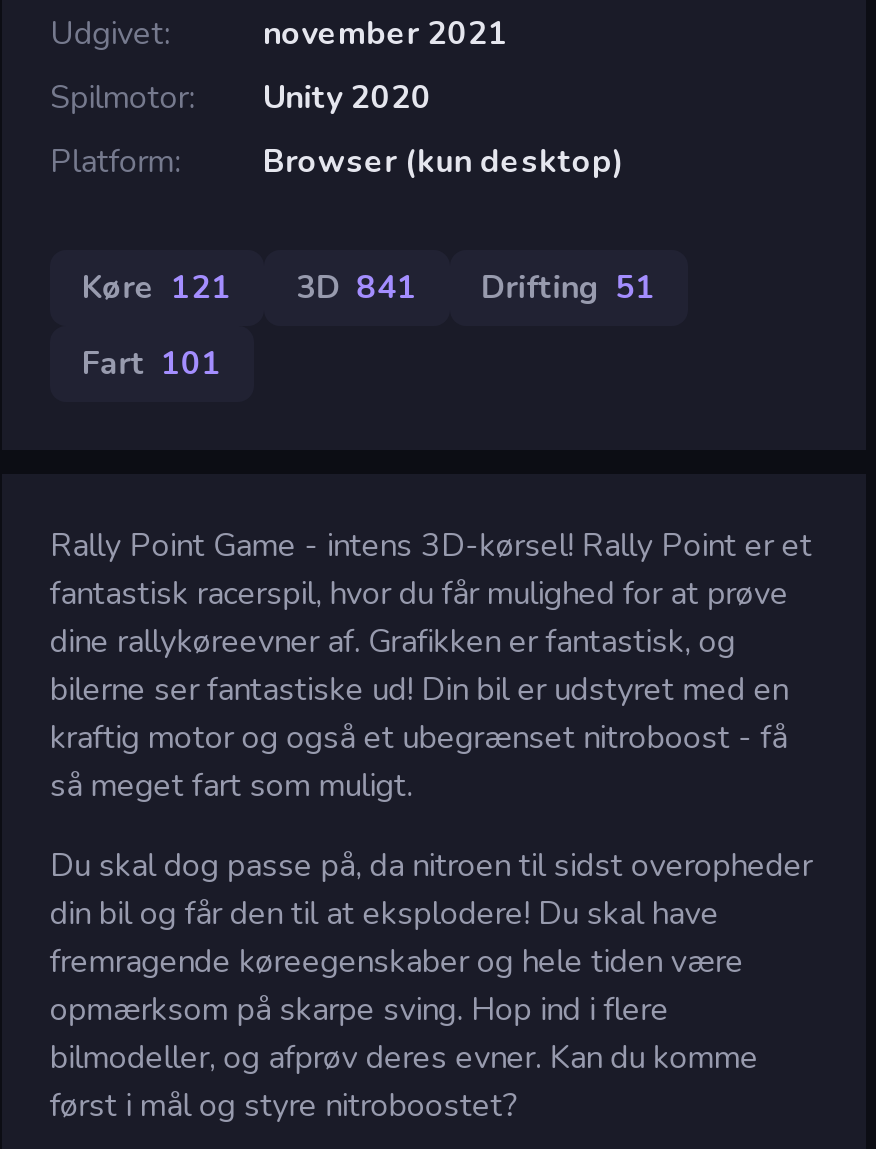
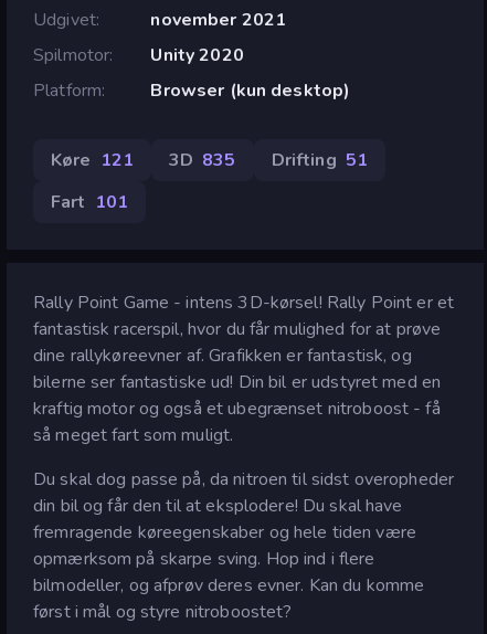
[82,266,656,310] Køre 121 3D 841 Drifting 51 -> [51,148,368,172] Køre 121 3D 835 Drifting 51

